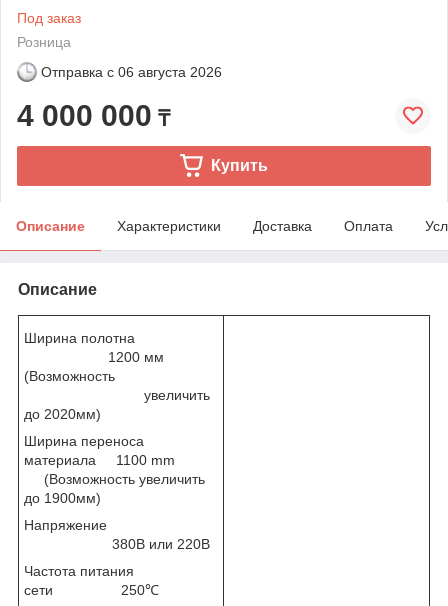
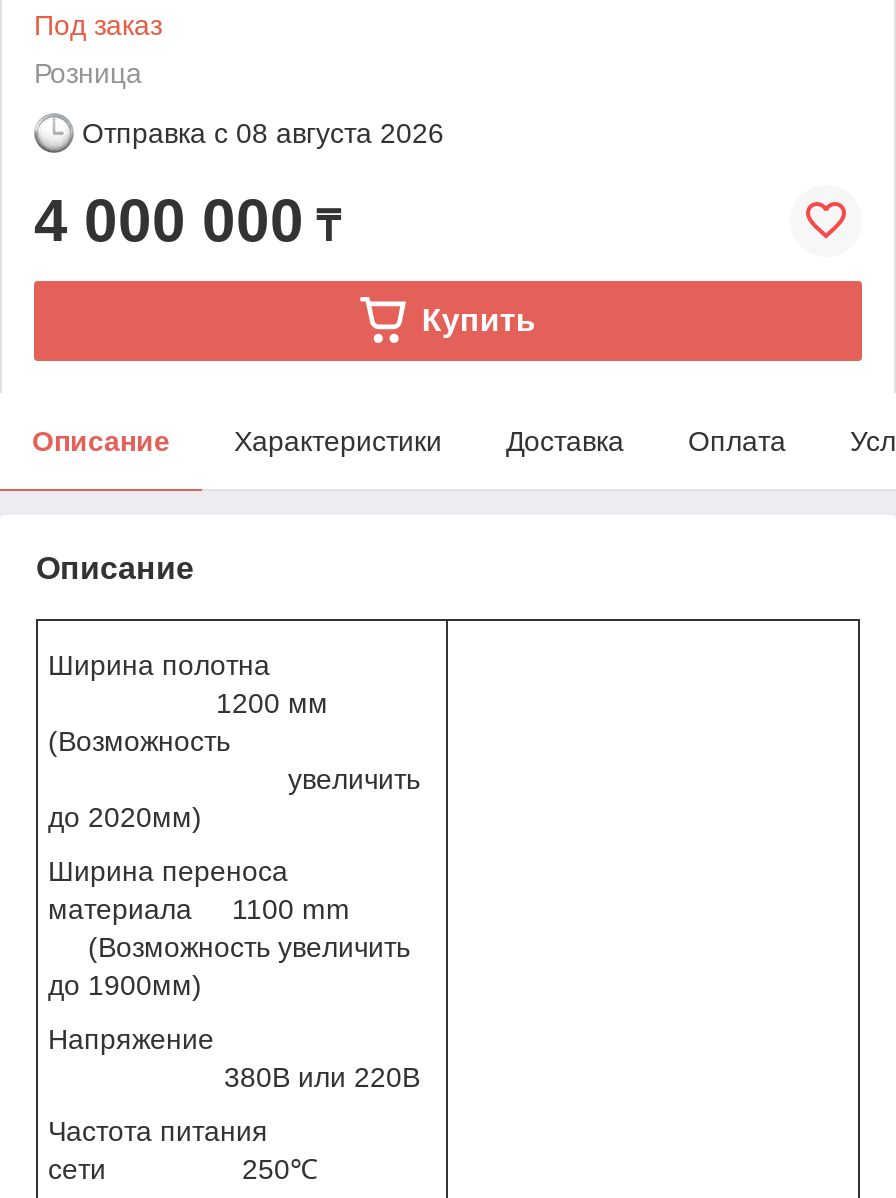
[41,64,222,80] Отправка с 06 августа 2026 -> [82,117,444,149] Отправка с 08 августа 2026

